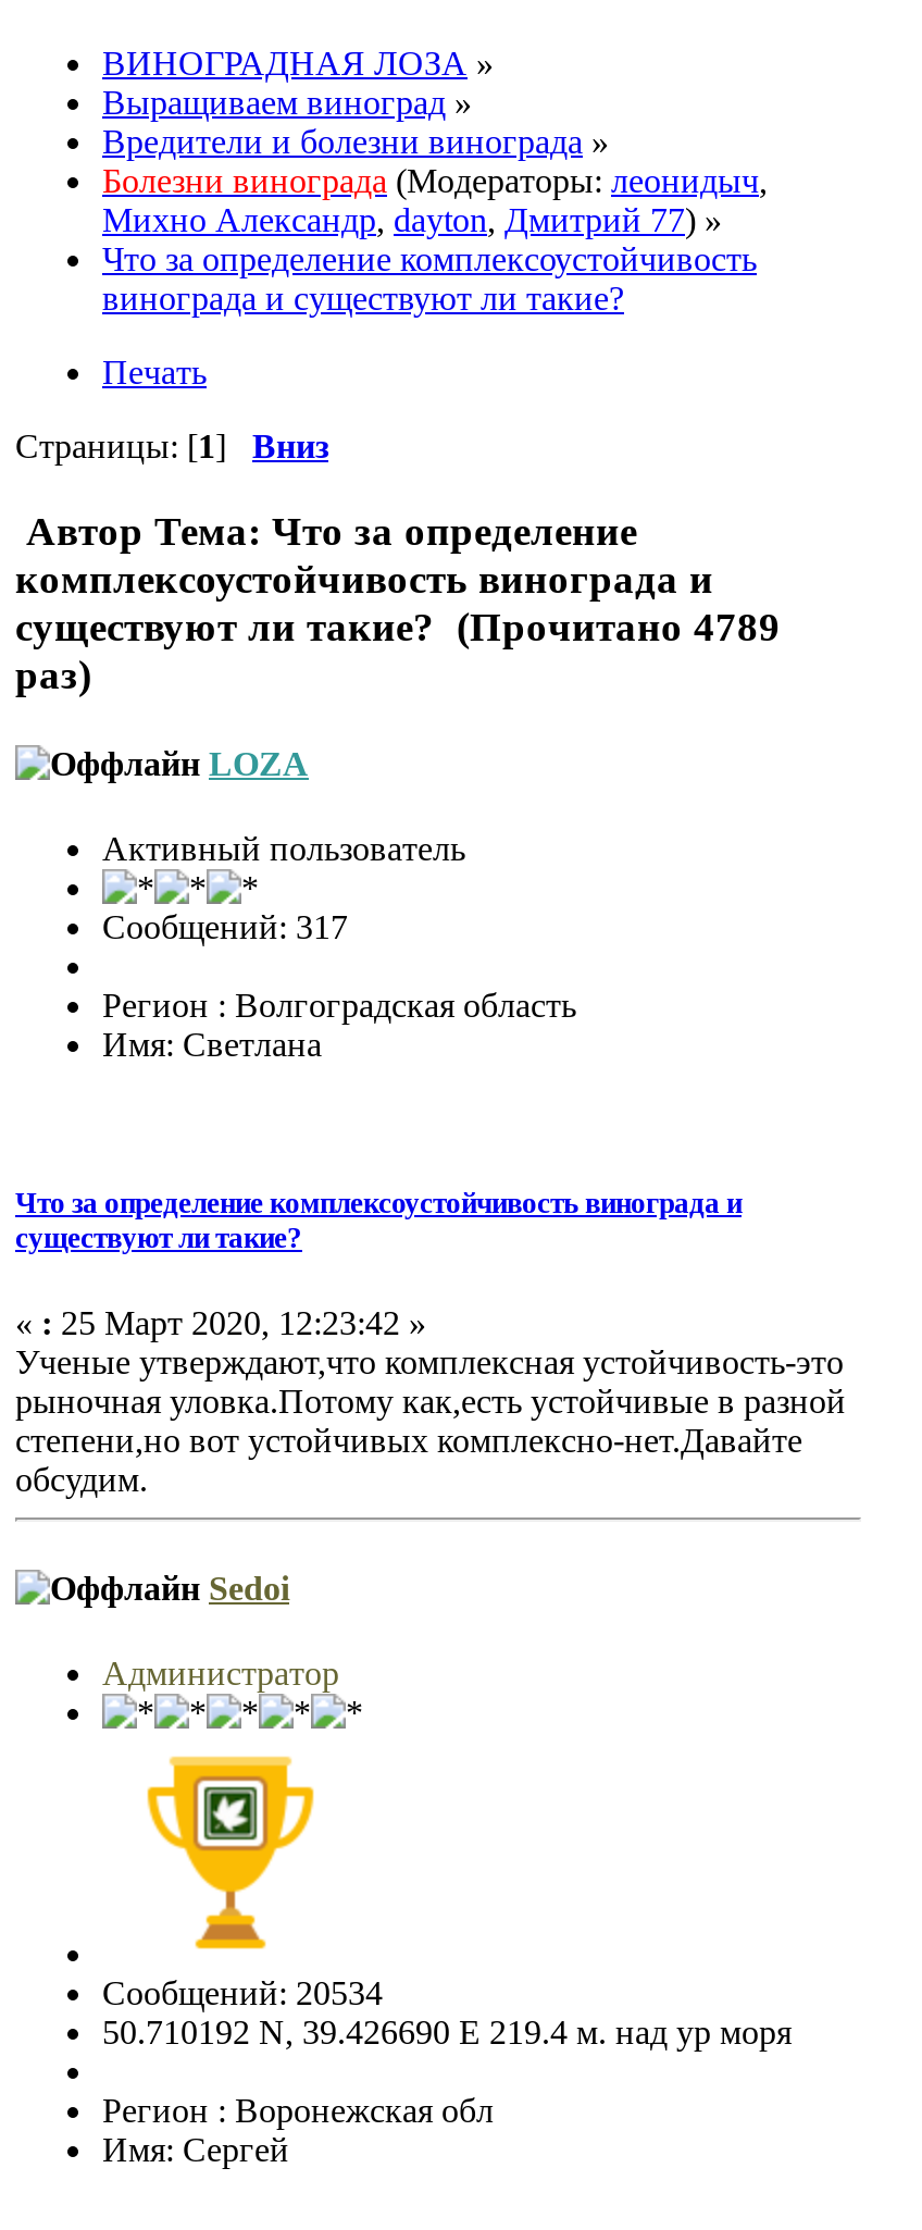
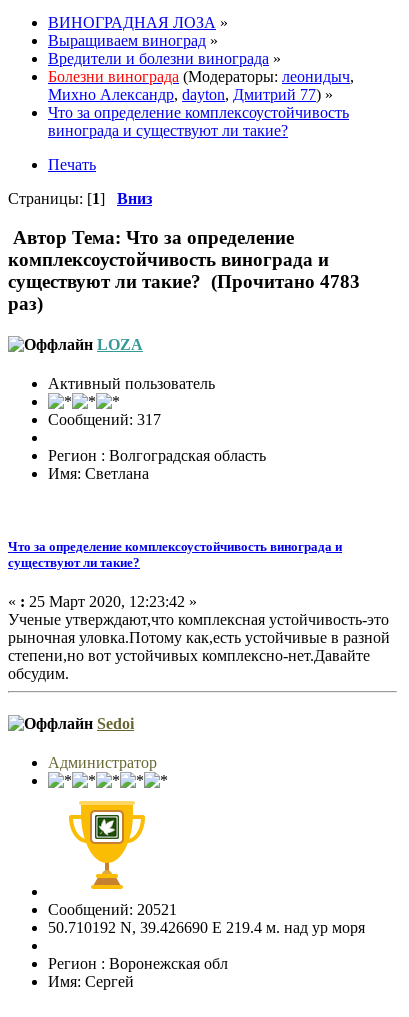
[15,603,781,649] существуют ли такие? (Прочитано 4789 -> [8,271,360,292] существуют ли такие? (Прочитано 4783
[102,1974,383,2011] Сообщений: 20534 -> [48,901,177,918] Сообщений: 20521

